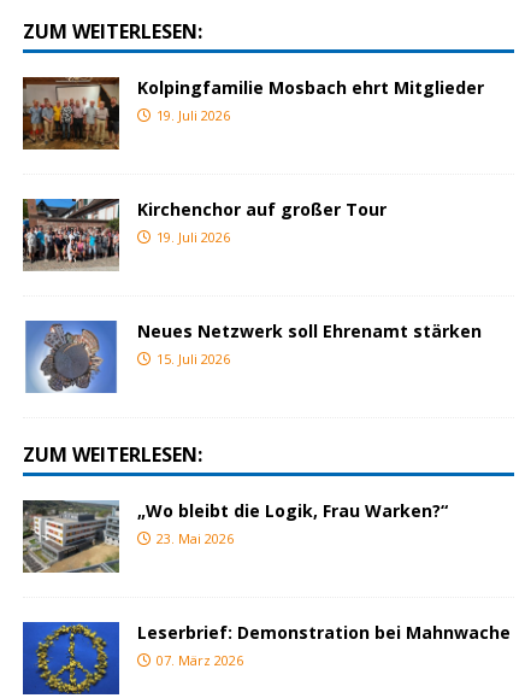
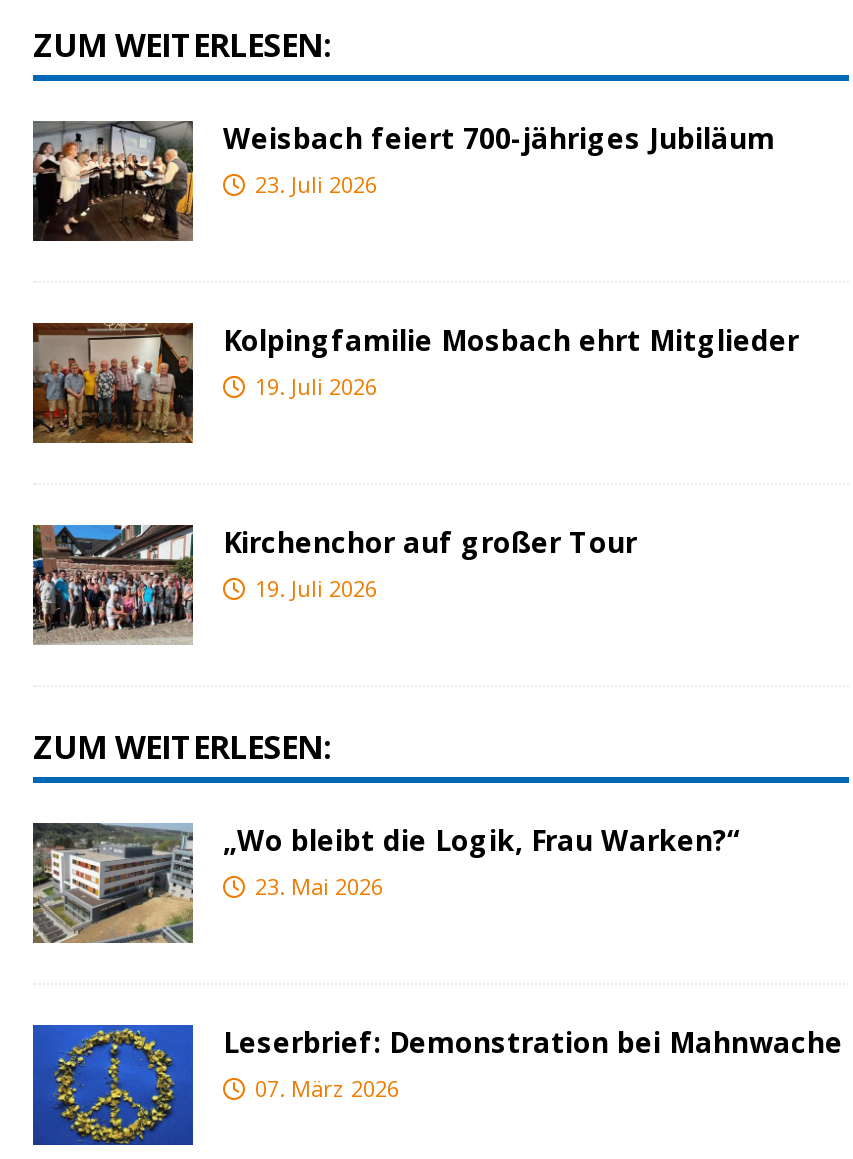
none -> [31,118,775,241] [image] | Weisbach feiert 700-jähriges Jubiläum | 23. Juli 2026
moved [22,75,484,245] -> [31,320,799,602]: [image] | Kolpingfamilie Mosbach ehrt Mitglieder | 19. Juli 2026 | Kirchenchor auf großer Tour | 19. Juli 2026
[23,319,482,394] [image] | Neues Netzwerk soll Ehrenamt stärken | 15. Juli 2026 -> none

